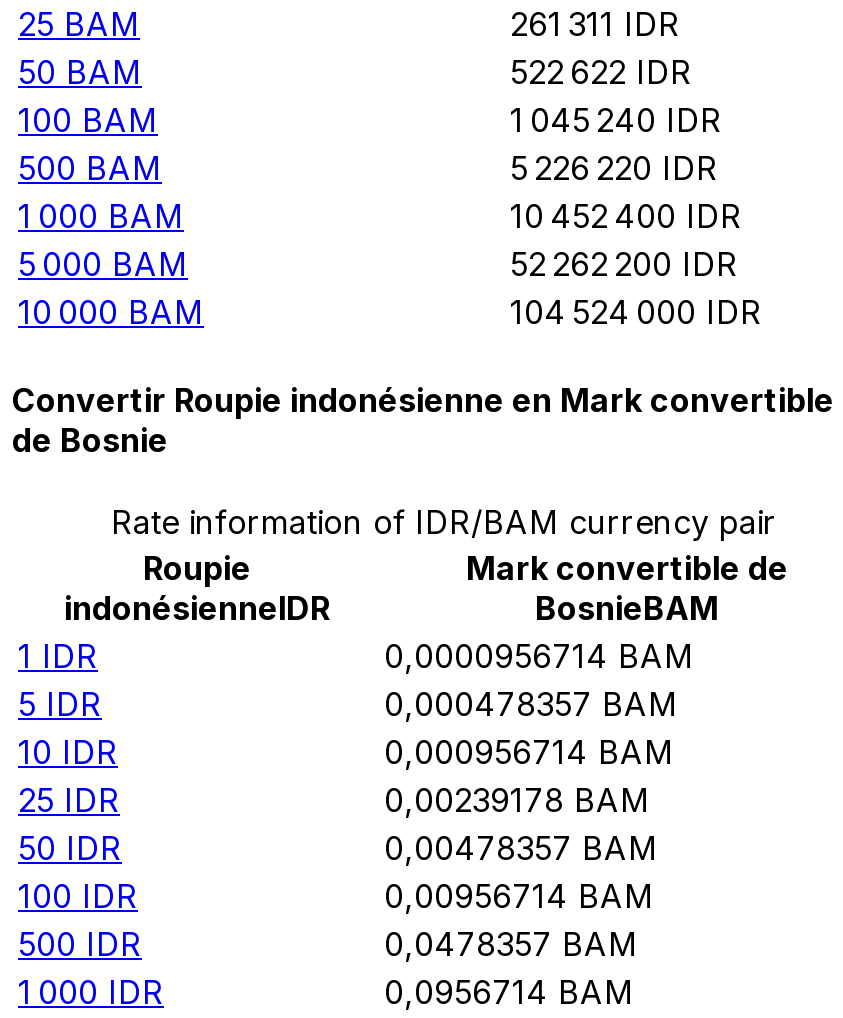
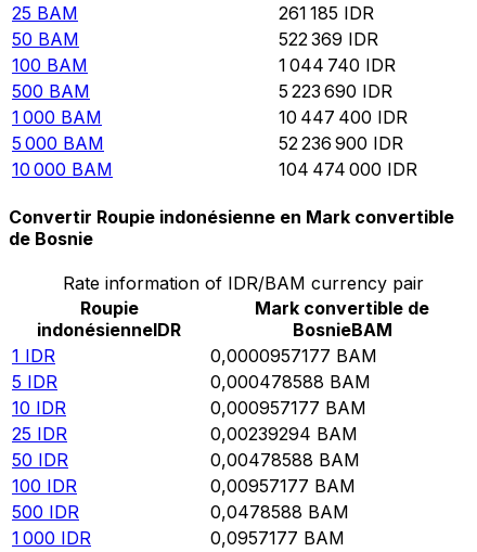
[510,4,680,44] 261 311 IDR -> [279,2,374,24] 261 185 IDR
[510,52,692,92] 522 622 IDR -> [279,28,378,50] 522 369 IDR
[510,100,722,140] 1 045 240 IDR -> [279,54,396,76] 1 044 740 IDR
[510,148,718,188] 5 226 220 IDR -> [279,80,392,102] 5 223 690 IDR
[510,196,742,236] 10 452 400 IDR -> [279,106,408,128] 10 447 400 IDR
[510,244,738,284] 52 262 200 IDR -> [279,132,403,154] 52 236 900 IDR
[510,292,762,332] 104 524 000 IDR -> [279,158,417,180] 104 474 000 IDR
[384,637,694,677] 0,0000956714 BAM -> [210,345,377,367] 0,0000957177 BAM
[384,685,678,725] 0,000478357 BAM -> [210,371,371,393] 0,000478588 BAM
[384,733,674,773] 0,000956714 BAM -> [210,397,366,419] 0,000957177 BAM
[384,781,650,821] 0,00239178 BAM -> [210,423,358,445] 0,00239294 BAM
[384,829,658,869] 0,00478357 BAM -> [210,449,360,471] 0,00478588 BAM
[384,877,654,917] 0,00956714 BAM -> [210,475,356,497] 0,00957177 BAM
[384,925,638,965] 0,0478357 BAM -> [210,501,349,523] 0,0478588 BAM
[384,973,634,1013] 0,0956714 BAM -> [210,527,345,549] 0,0957177 BAM

